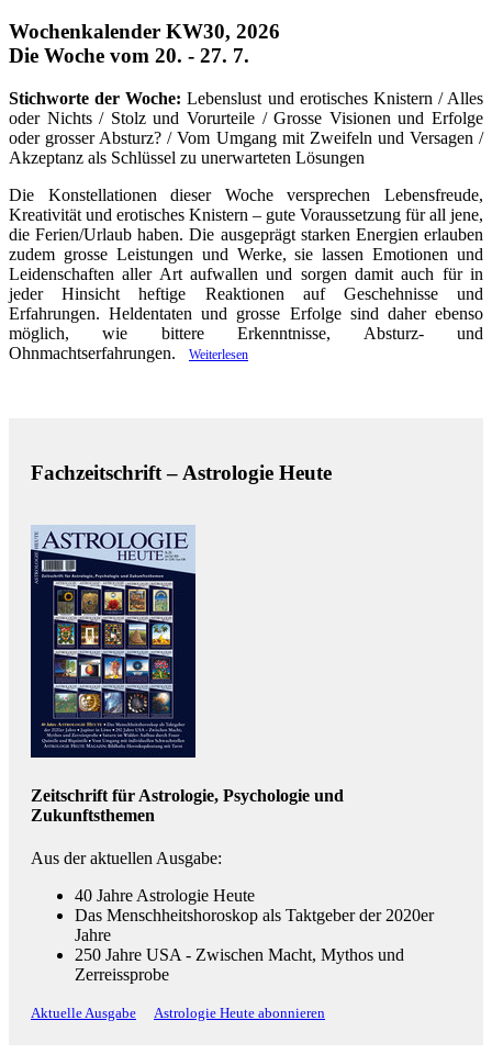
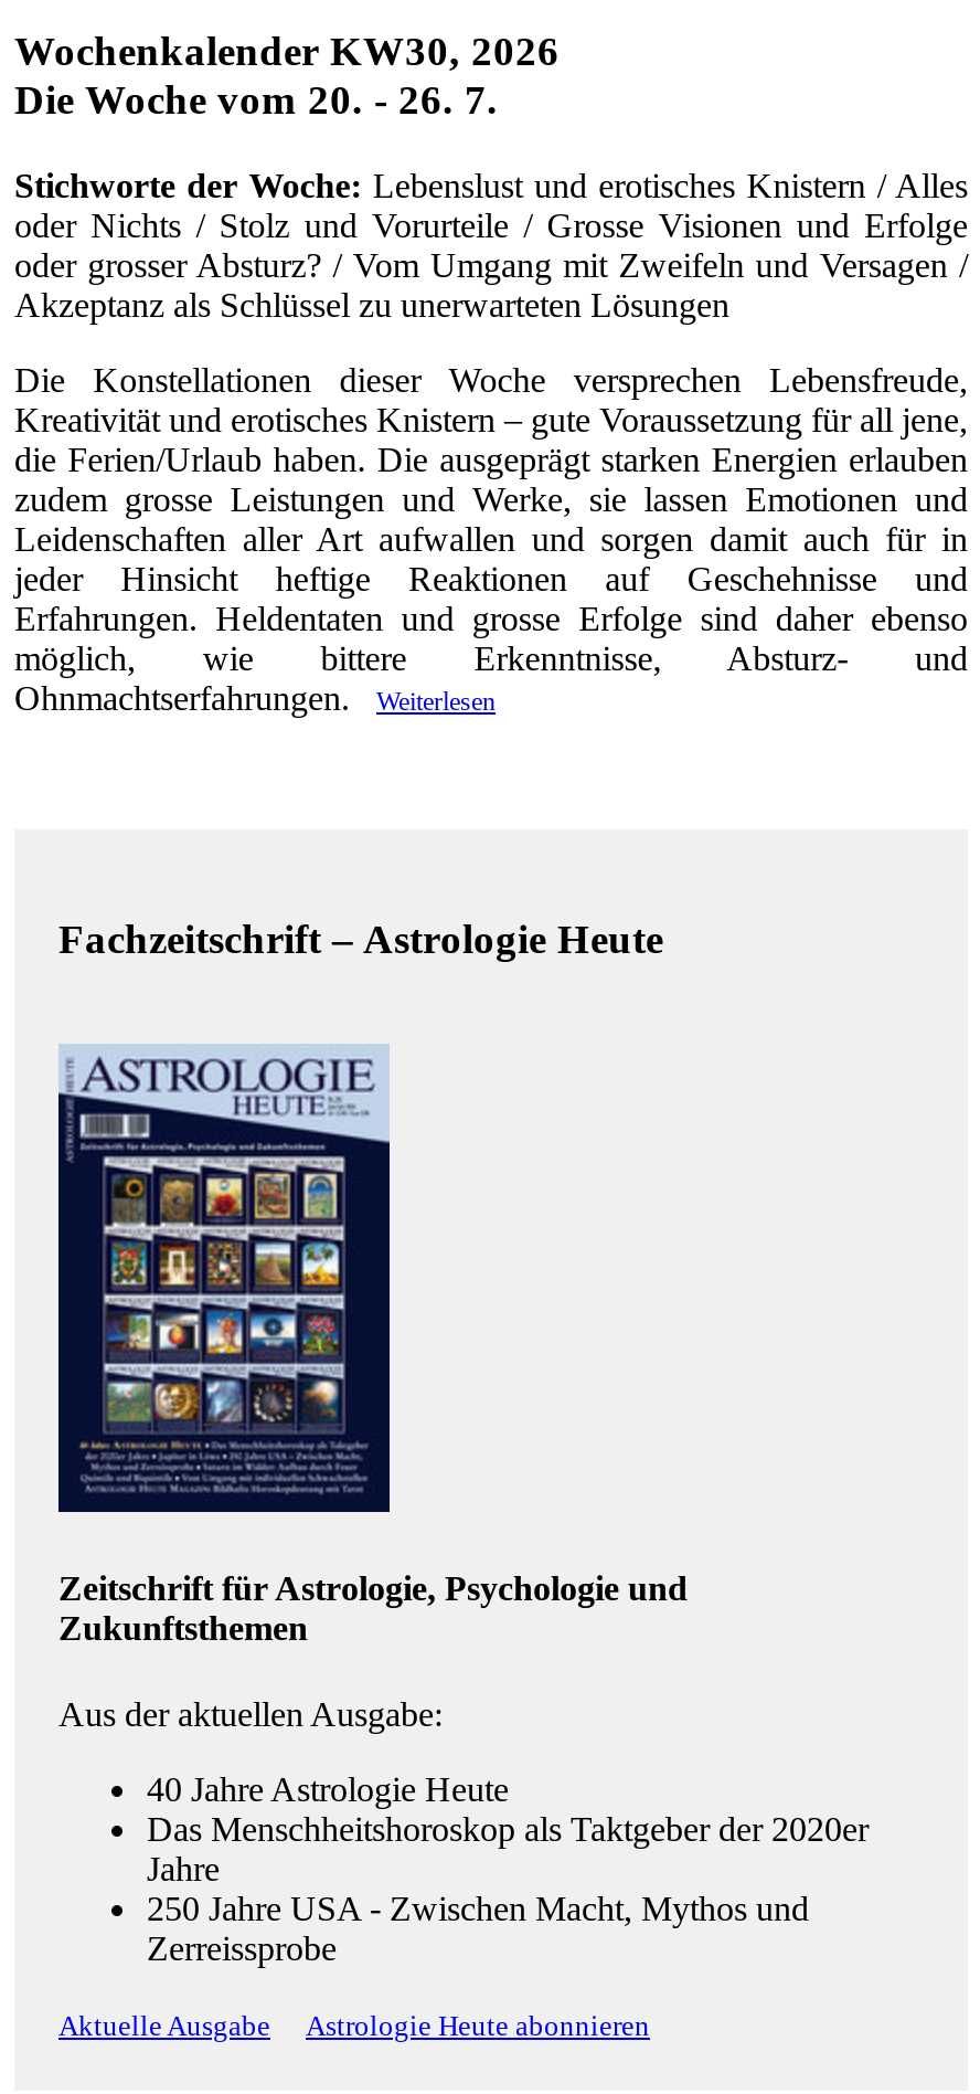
[9,44,249,67] Die Woche vom 20. - 27. 7. -> [14,77,498,123] Die Woche vom 20. - 26. 7.

